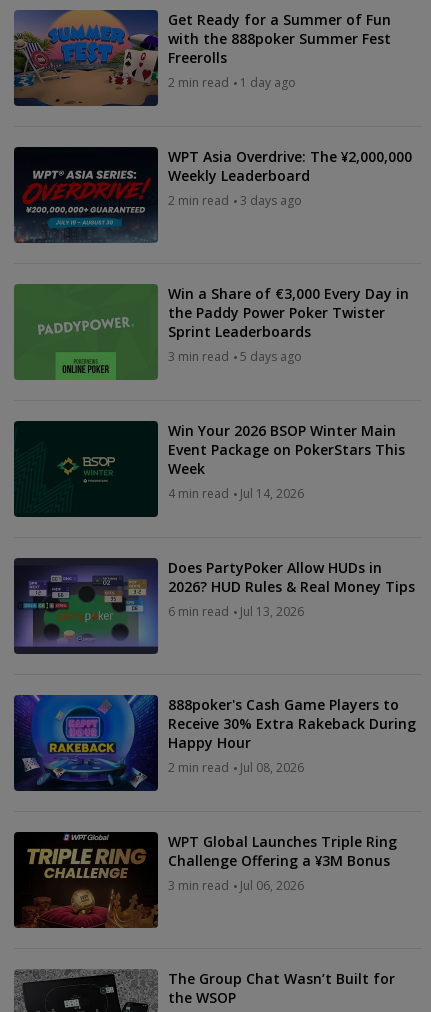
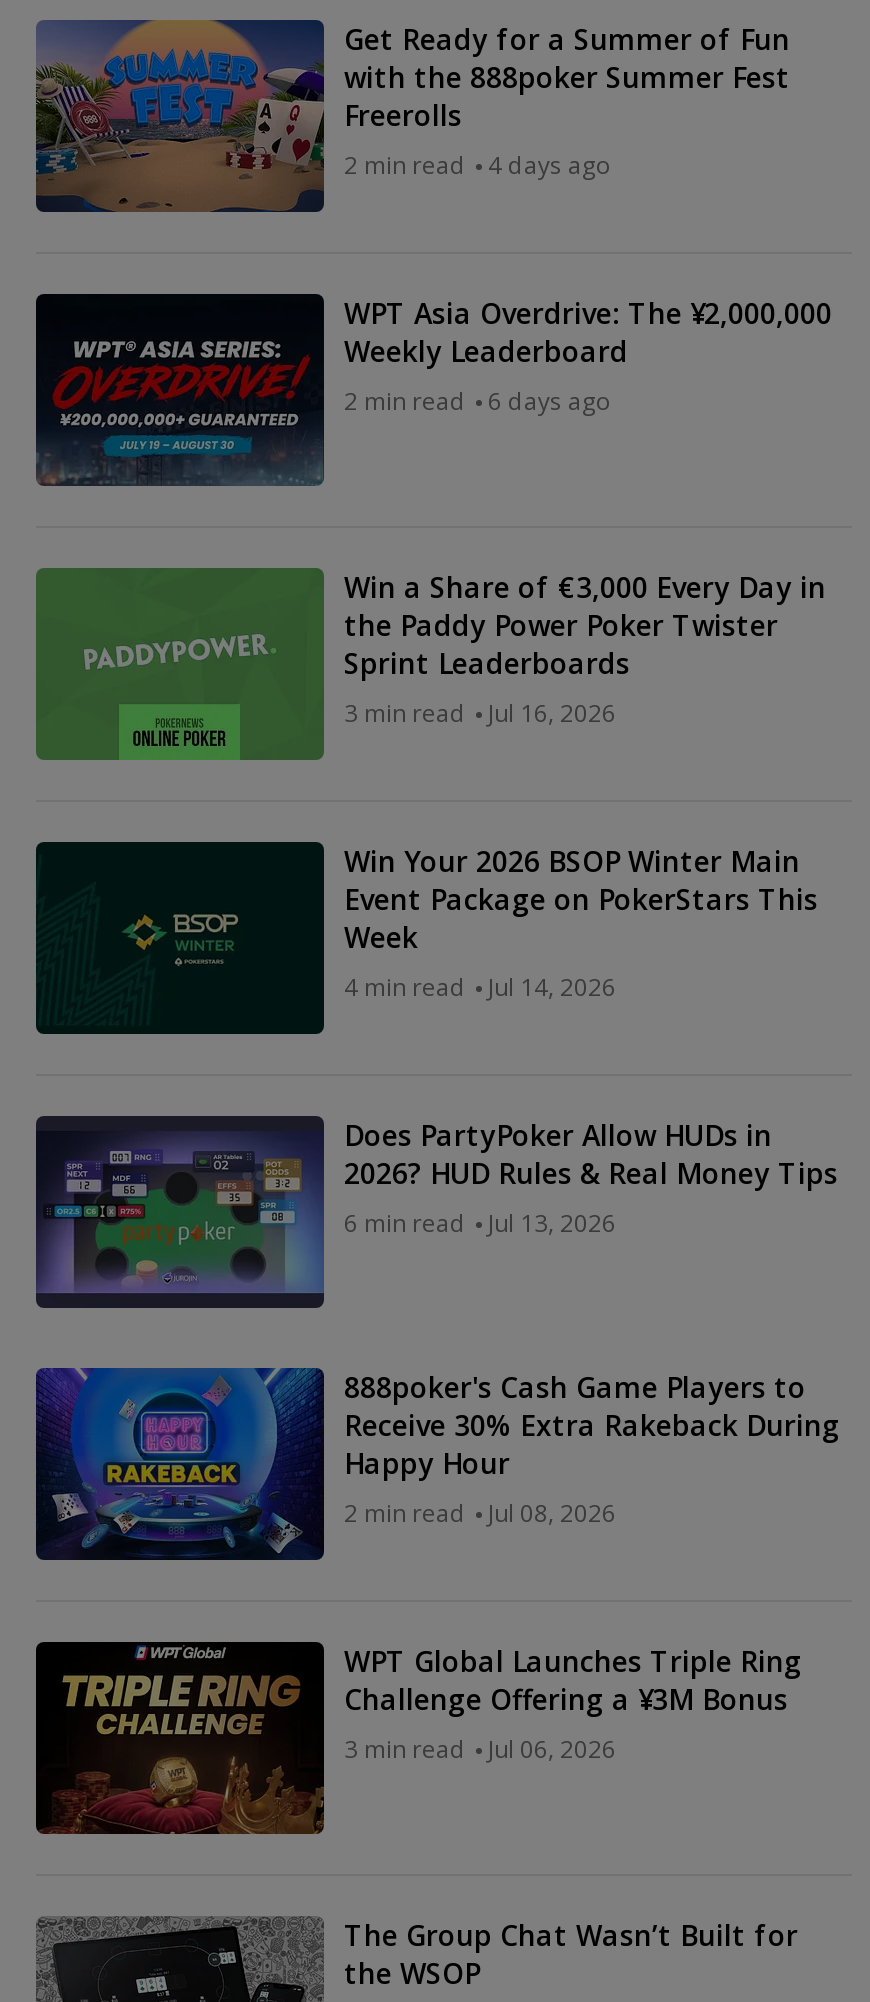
[168,74,296,91] 2 min read 1 day ago -> [344,148,612,182] 2 min read 4 days ago
[168,192,302,209] 2 min read 3 days ago -> [344,384,612,418] 2 min read 6 days ago
[168,348,302,365] 3 min read 5 days ago -> [344,696,616,730] 3 min read Jul 16, 2026

